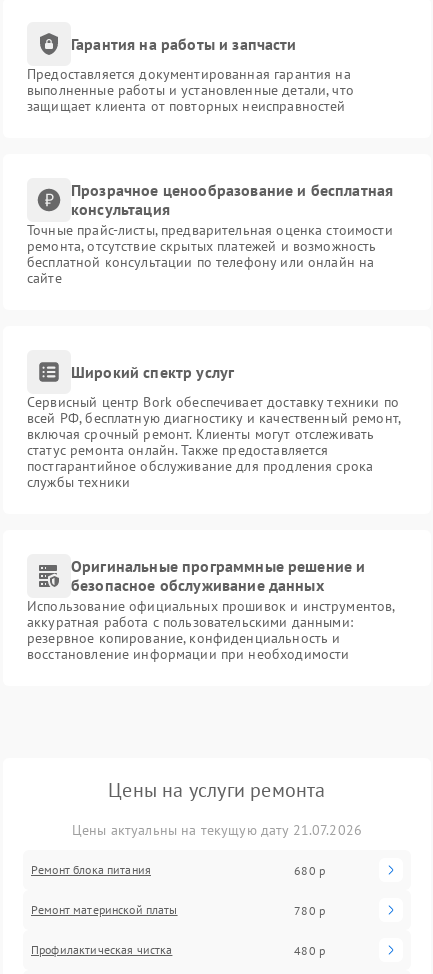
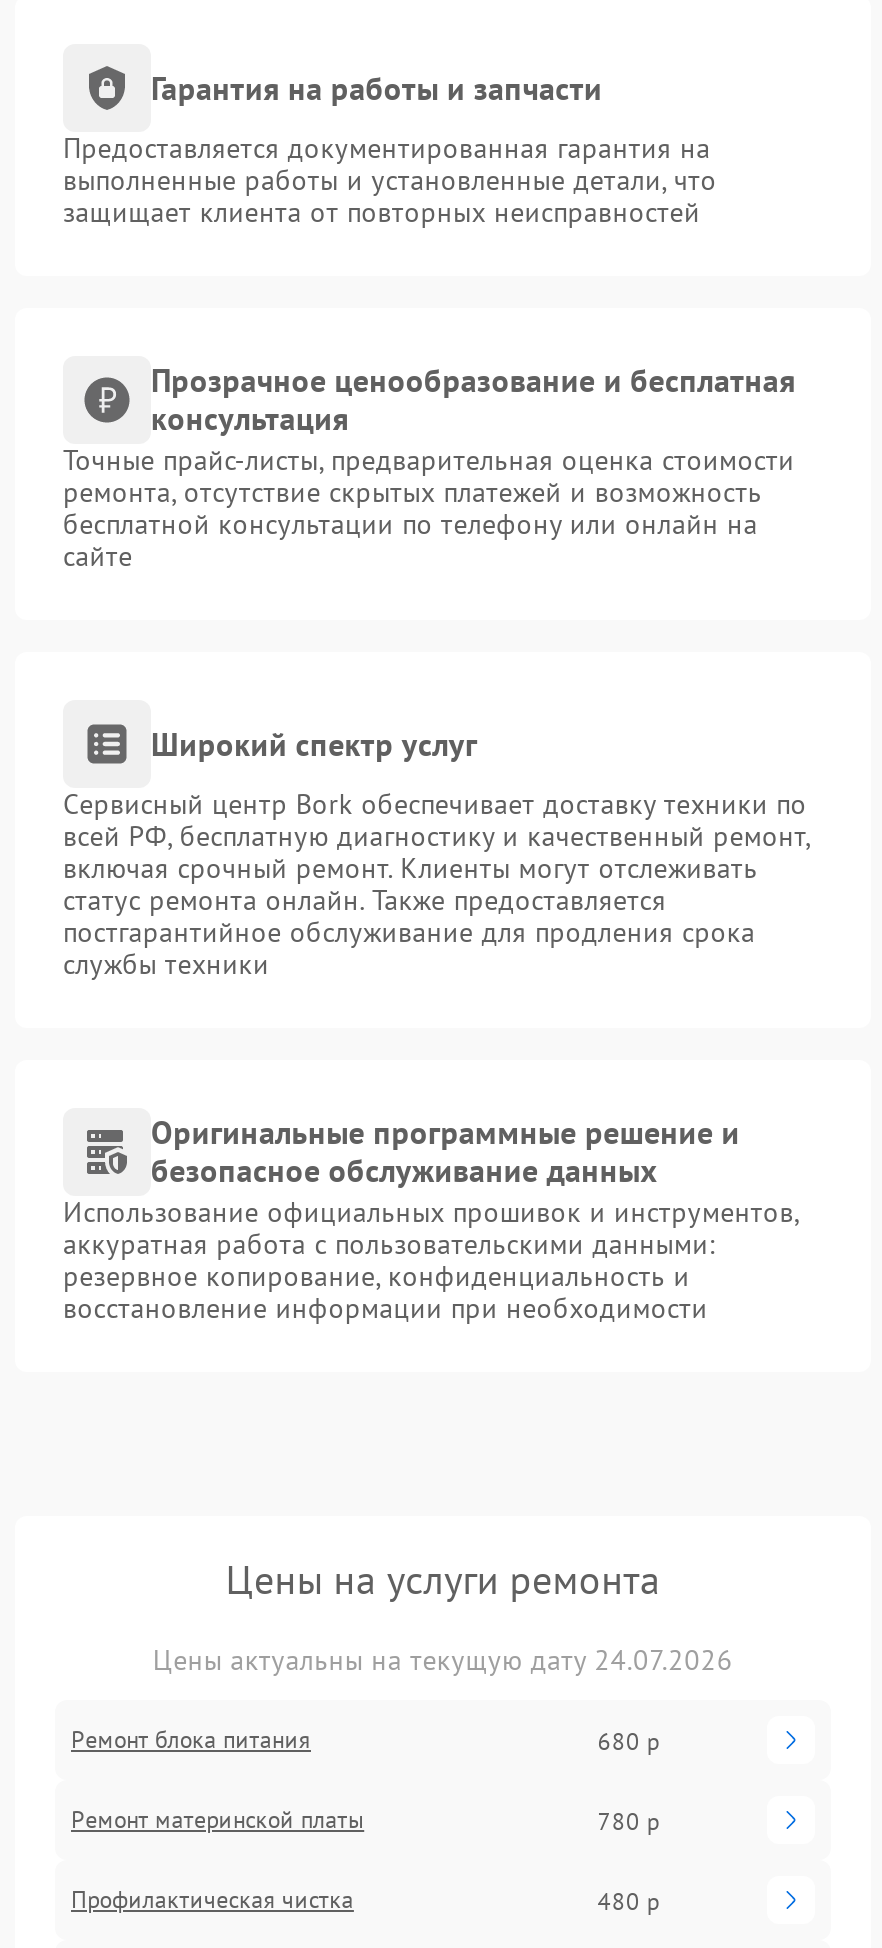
[72,821,362,839] Цены актуальны на текущую дату 21.07.2026 -> [153,1642,733,1678] Цены актуальны на текущую дату 24.07.2026

